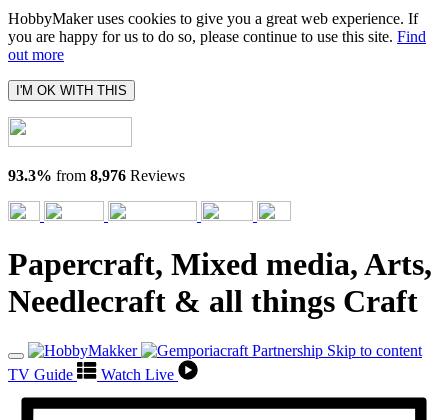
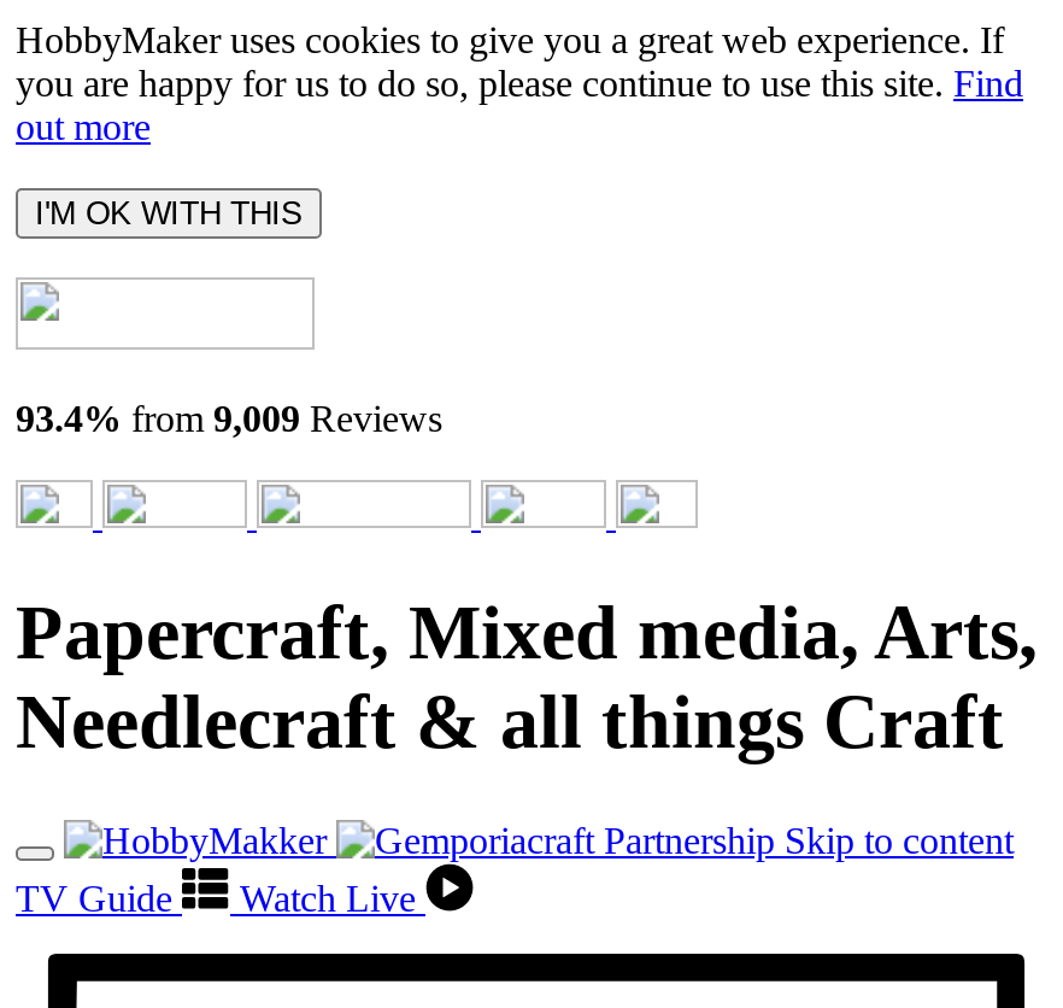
[8,167,185,184] 93.3% from 8,976 Reviews -> [16,398,442,439] 93.4% from 9,009 Reviews

